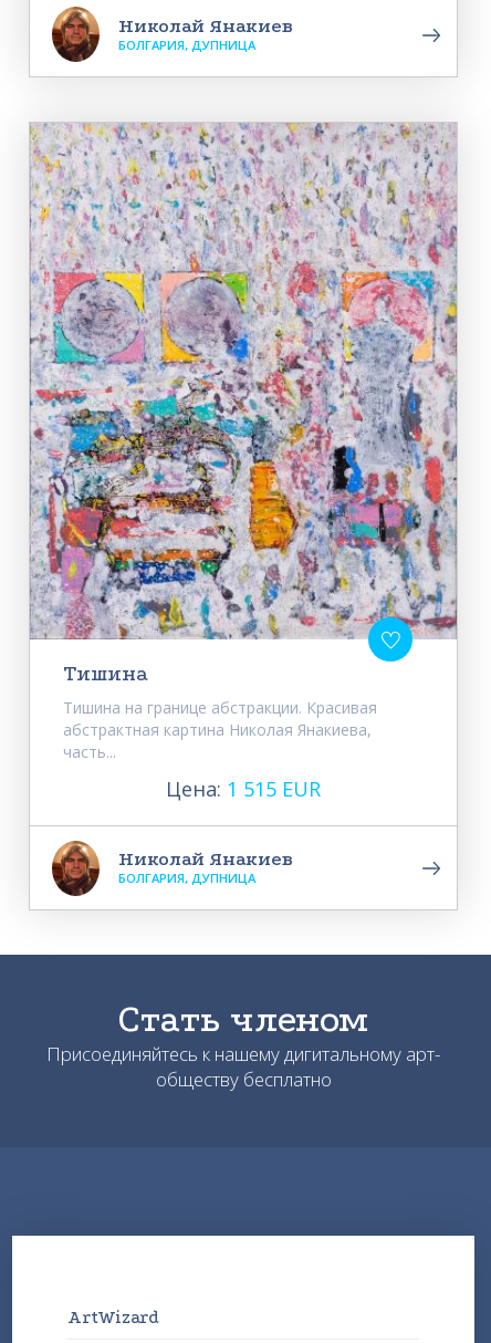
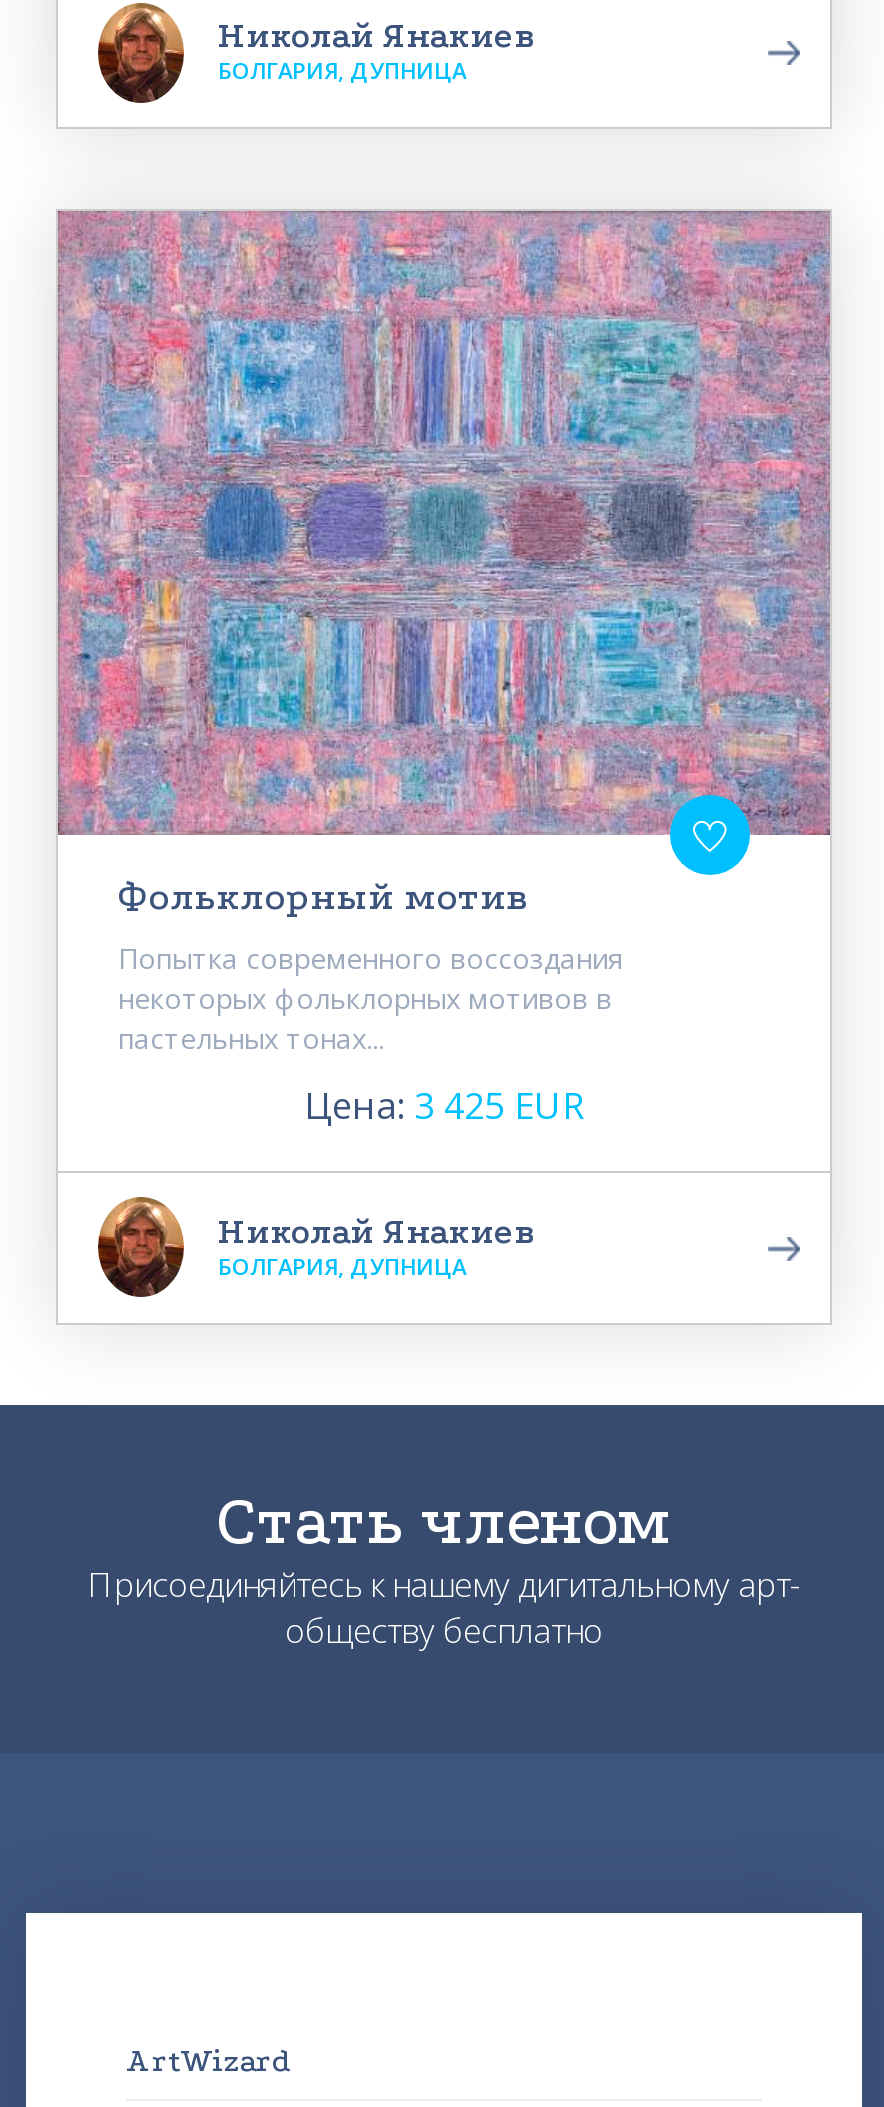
[30,123,457,686] [image] | Тишина -> [58,211,830,919] [image] | Фольклорный мотив
[63,697,377,762] Тишина на границе абстракции. Красивая | абстрактная картина Николая Янакиева, | часть... -> [118,939,624,1057] Попытка современного воссоздания | некоторых фольклорных мотивов в | пастельных тонах...
[166,776,321,802] Цена: 1 515 EUR -> [304,1081,584,1129] Цена: 3 425 EUR

